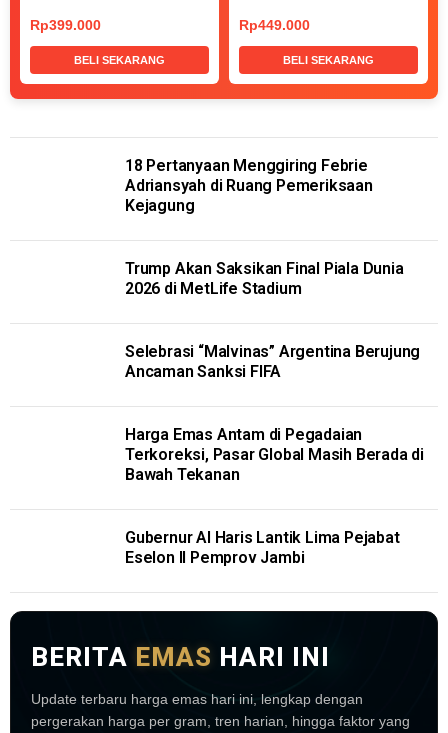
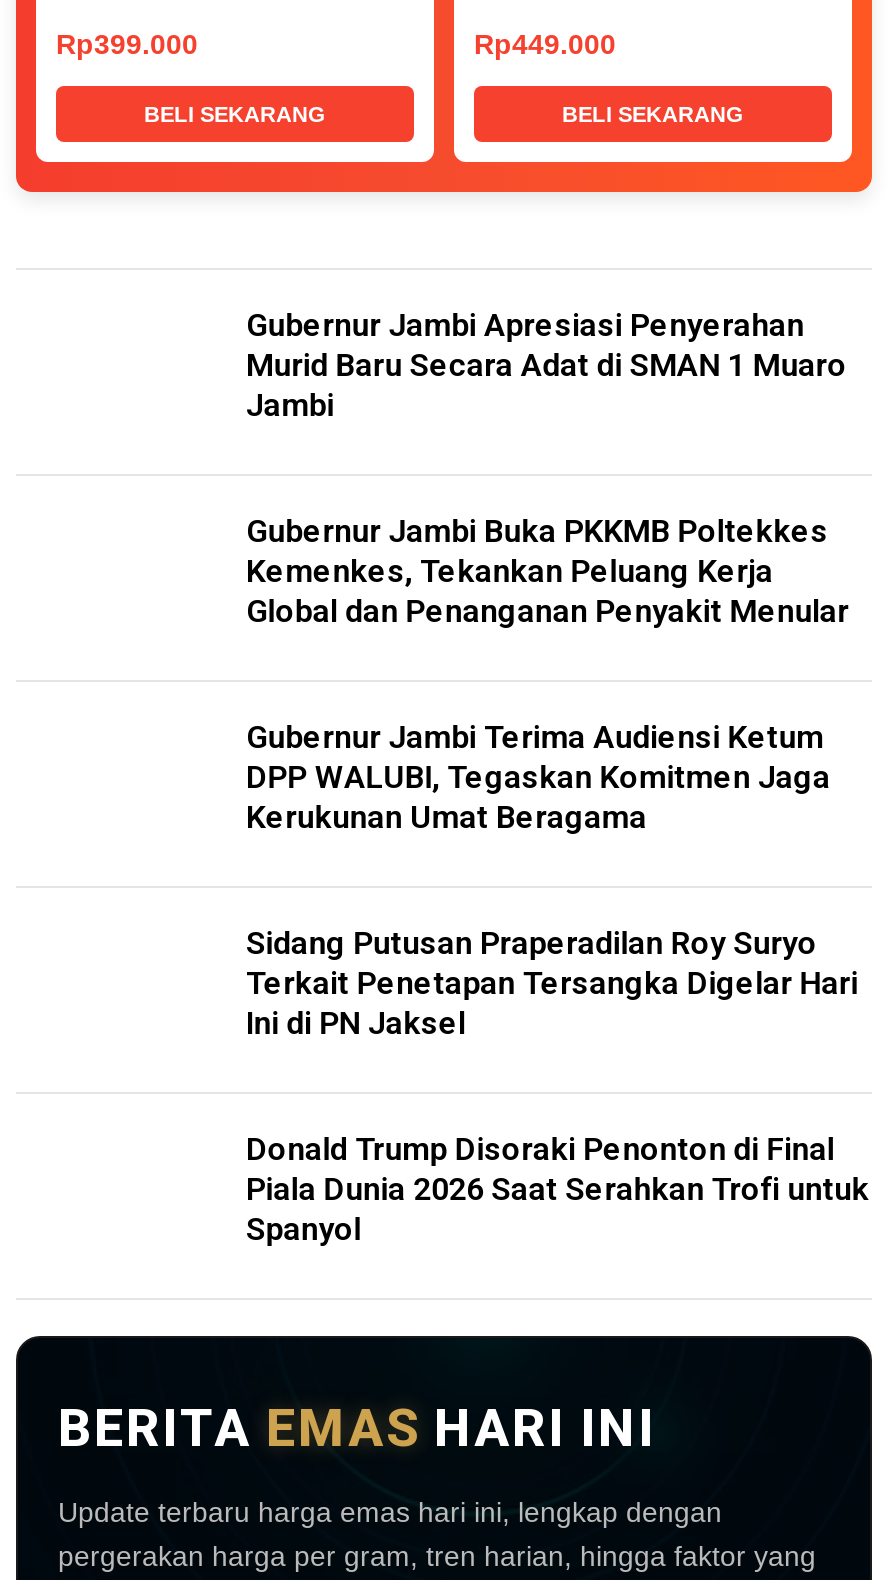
[125,156,373,215] 18 Pertanyaan Menggiring Febrie | Adriansyah di Ruang Pemeriksaan | Kejagung -> [246,306,847,424] Gubernur Jambi Apresiasi Penyerahan | Murid Baru Secara Adat di SMAN 1 Muaro | Jambi
[125,259,404,298] Trump Akan Saksikan Final Piala Dunia | 2026 di MetLife Stadium -> [246,512,849,630] Gubernur Jambi Buka PKKMB Poltekkes | Kemenkes, Tekankan Peluang Kerja | Global dan Penanganan Penyakit Menular
[125,342,420,381] Selebrasi “Malvinas” Argentina Berujung | Ancaman Sanksi FIFA -> [246,718,830,836] Gubernur Jambi Terima Audiensi Ketum | DPP WALUBI, Tegaskan Komitmen Jaga | Kerukunan Umat Beragama
[125,425,424,484] Harga Emas Antam di Pegadaian | Terkoreksi, Pasar Global Masih Berada di | Bawah Tekanan -> [246,924,858,1042] Sidang Putusan Praperadilan Roy Suryo | Terkait Penetapan Tersangka Digelar Hari | Ini di PN Jaksel
[125,528,400,567] Gubernur Al Haris Lantik Lima Pejabat | Eselon II Pemprov Jambi -> [246,1130,869,1248] Donald Trump Disoraki Penonton di Final | Piala Dunia 2026 Saat Serahkan Trofi untuk | Spanyol

